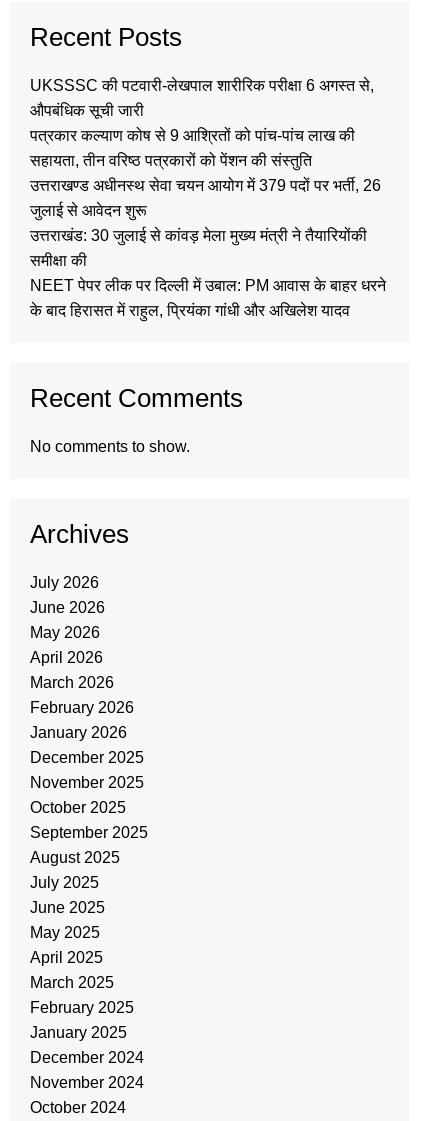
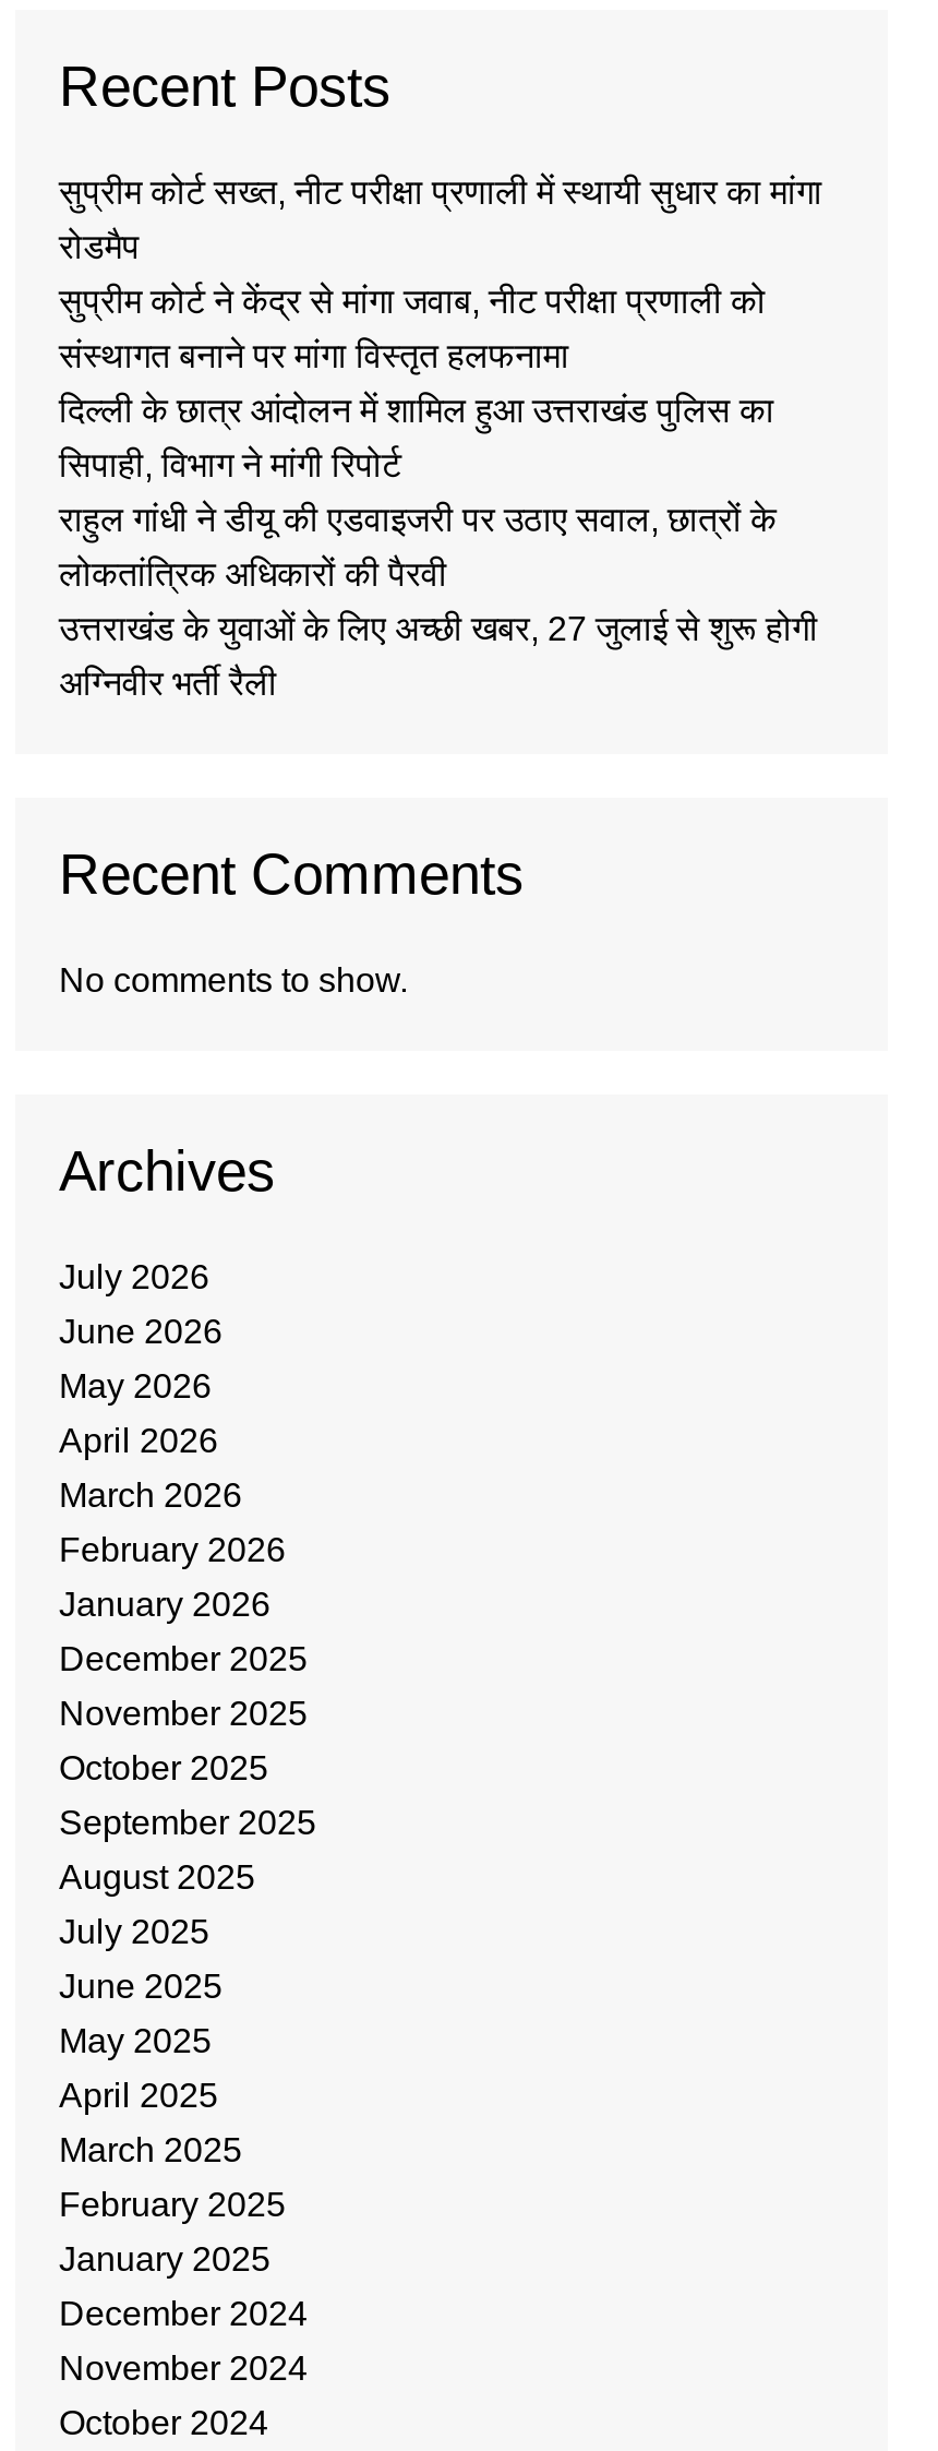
[30,77,374,94] UKSSSC की पटवारी-लेखपाल शारीरिक परीक्षा 6 अगस्त से, -> [59,173,822,210] सुप्रीम कोर्ट सख्त, नीट परीक्षा प्रणाली में स्थायी सुधार का मांगा
[30,102,144,119] औपबंधिक सूची जारी -> [59,227,140,265] रोडमैप
[30,127,355,144] पत्रकार कल्याण कोष से 9 आश्रितों को पांच-पांच लाख की -> [59,282,766,319] सुप्रीम कोर्ट ने केंद्र से मांगा जवाब, नीट परीक्षा प्रणाली को
[30,152,312,169] सहायता, तीन वरिष्ठ पत्रकारों को पेंशन की संस्तुति -> [59,337,569,374] संस्थागत बनाने पर मांगा विस्तृत हलफनामा
[30,177,381,194] उत्तराखण्ड अधीनस्थ सेवा चयन आयोग में 379 पदों पर भर्ती, 26 -> [59,391,774,428] दिल्ली के छात्र आंदोलन में शामिल हुआ उत्तराखंड पुलिस का
[30,202,147,219] जुलाई से आवेदन शुरू -> [59,446,401,483] सिपाही, विभाग ने मांगी रिपोर्ट
[30,227,367,244] उत्तराखंड: 30 जुलाई से कांवड़ मेला मुख्य मंत्री ने तैयारियों‌की -> [59,500,777,537] राहुल गांधी ने डीयू की एडवाइजरी पर उठाए सवाल, छात्रों के
[30,252,87,269] समीक्षा की -> [59,555,447,592] लोकतांत्रिक अधिकारों की पैरवी
[30,277,386,294] NEET पेपर लीक पर दिल्ली में उबाल: PM आवास के बाहर धरने -> [59,609,818,646] उत्तराखंड के युवाओं के लिए अच्छी खबर, 27 जुलाई से शुरू होगी
[30,302,350,319] के बाद हिरासत में राहुल, प्रियंका गांधी और अखिलेश यादव -> [59,664,277,701] अग्निवीर भर्ती रैली

